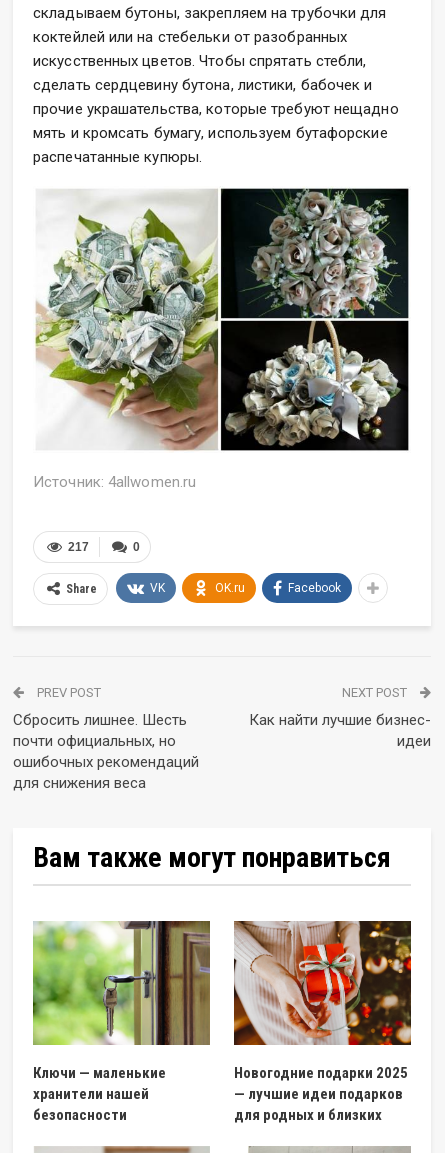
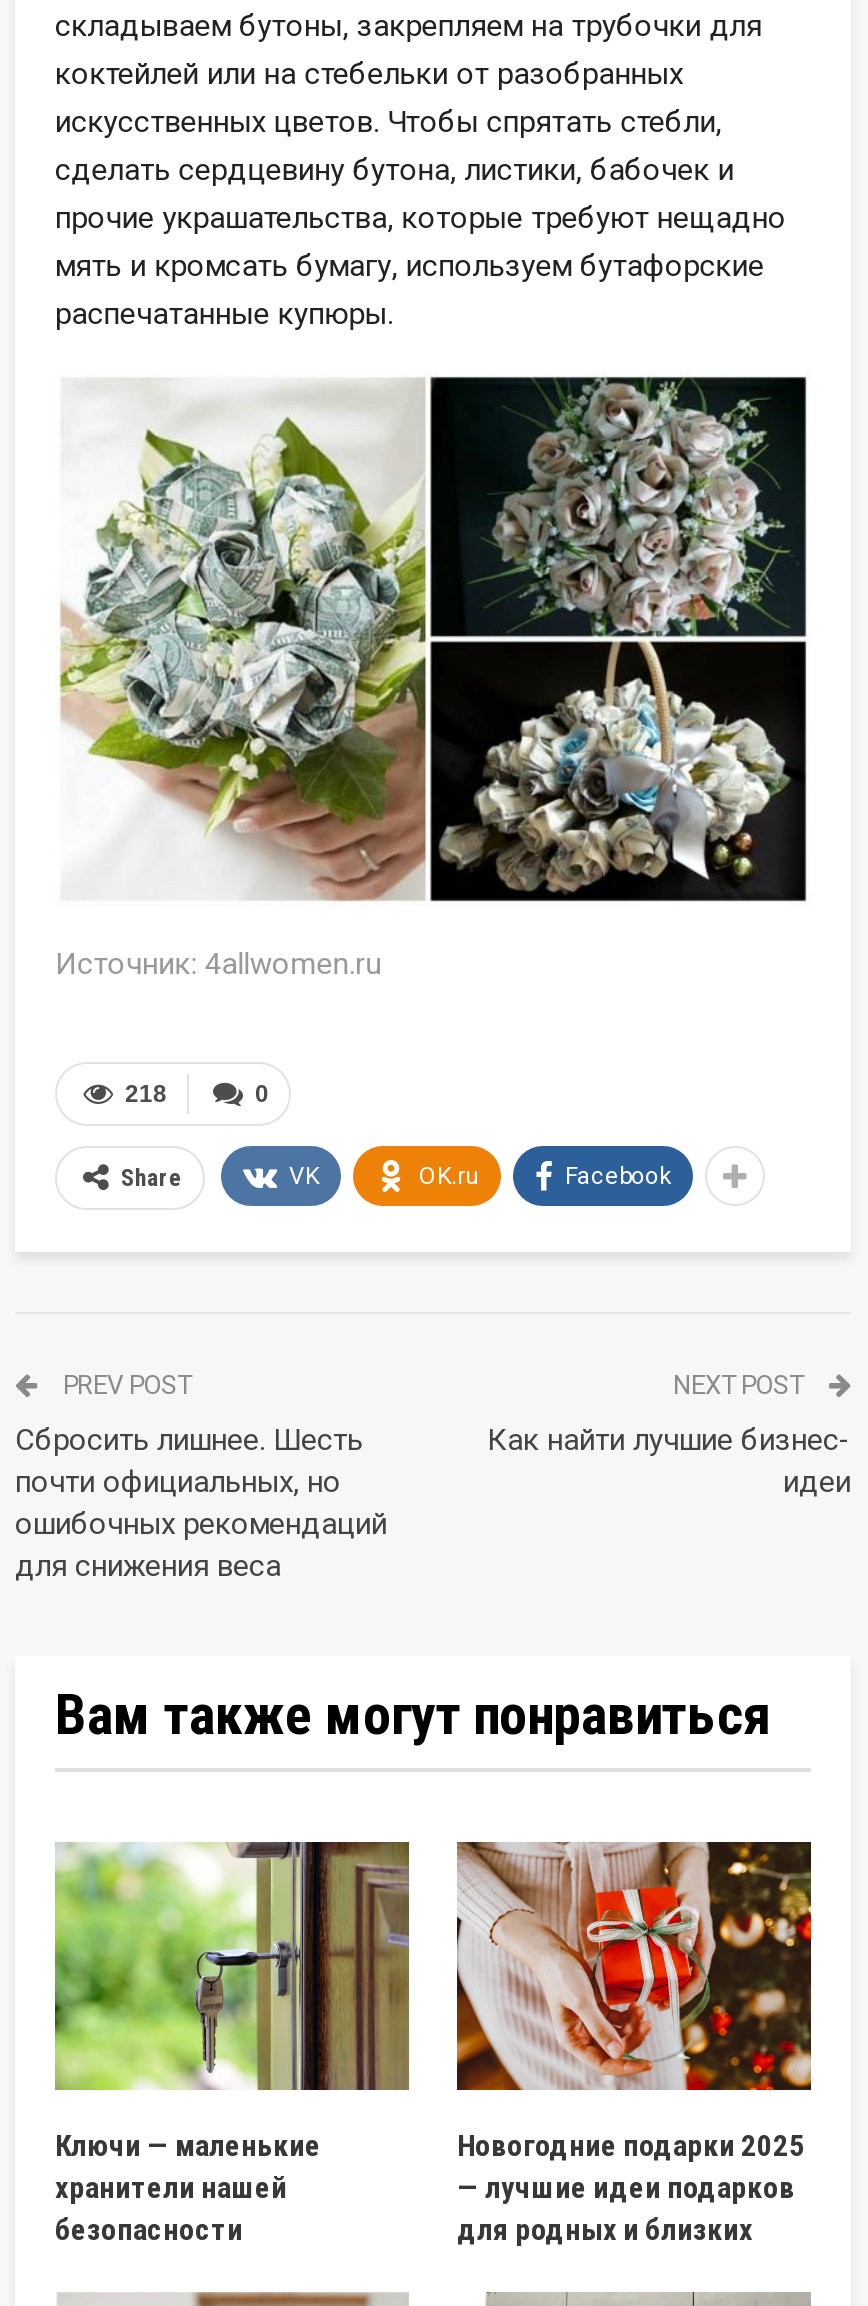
[68,540,89,554] 217 -> [125,1080,167,1108] 218

